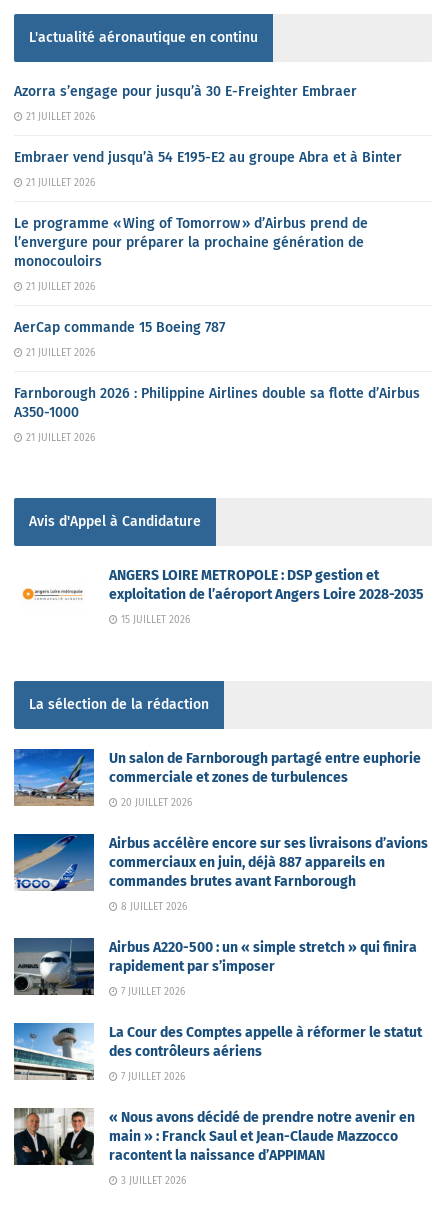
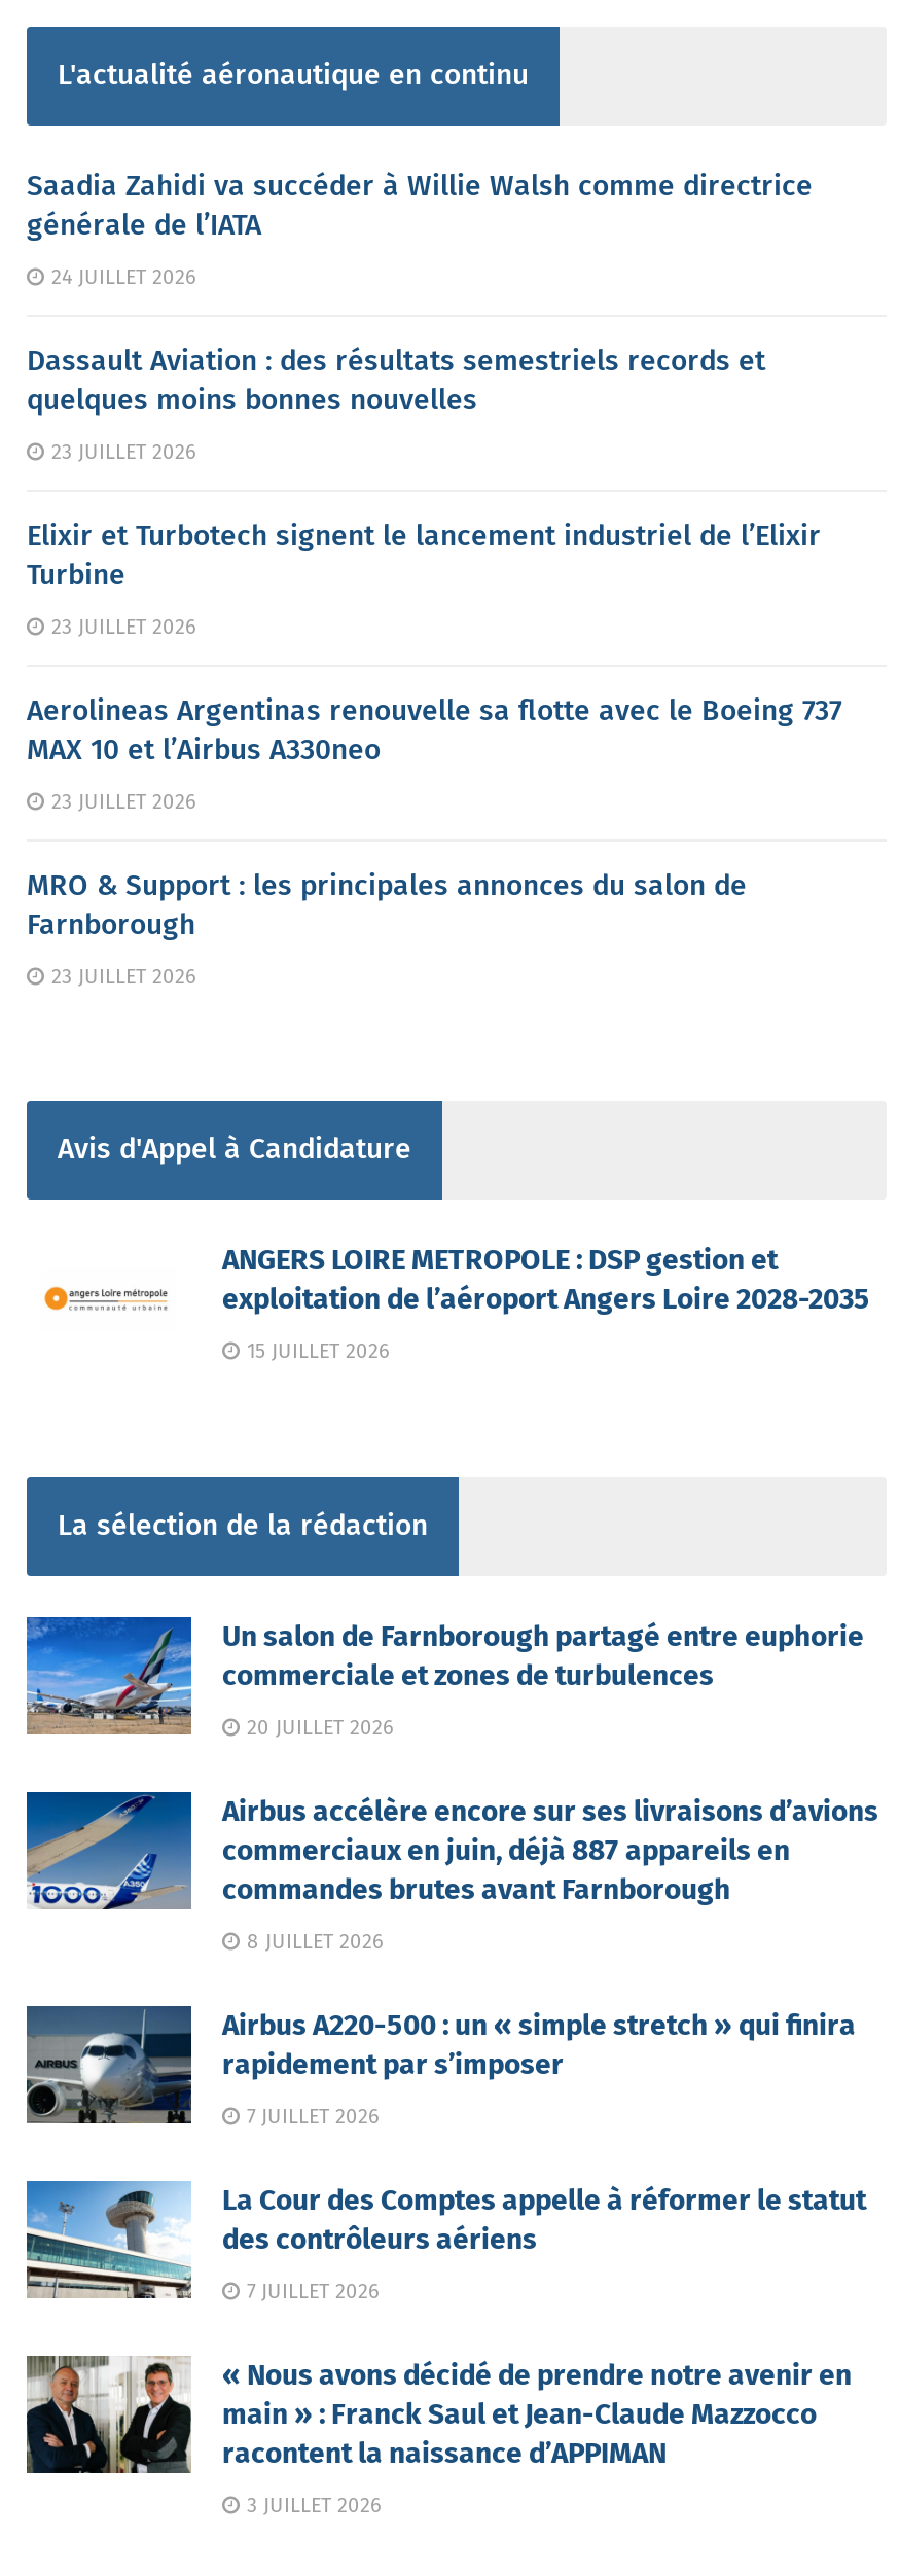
[14,83,357,100] Azorra s’engage pour jusqu’à 30 E-Freighter Embraer -> [27,169,813,243] Saadia Zahidi va succéder à Willie Walsh comme directrice | générale de l’IATA
[23,111,95,123] 21 JUILLET 2026 -> [45,266,195,291] 24 JUILLET 2026
[14,149,402,166] Embraer vend jusqu’à 54 E195-E2 au groupe Abra et à Binter -> [27,344,765,418] Dassault Aviation : des résultats semestriels records et | quelques moins bonnes nouvelles
[23,177,95,189] 21 JUILLET 2026 -> [45,441,195,466] 23 JUILLET 2026
[14,215,368,270] Le programme « Wing of Tomorrow » d’Airbus prend de | l’envergure pour préparer la prochaine génération de | monocouloirs -> [27,519,821,593] Elixir et Turbotech signent le lancement industriel de l’Elixir | Turbine
[23,281,95,293] 21 JUILLET 2026 -> [45,616,195,641] 23 JUILLET 2026
[14,319,225,336] AerCap commande 15 Boeing 787 -> [27,694,841,768] Aerolineas Argentinas renouvelle sa flotte avec le Boeing 737 | MAX 10 et l’Airbus A330neo
[23,347,95,359] 21 JUILLET 2026 -> [45,791,195,815] 23 JUILLET 2026
[14,385,420,421] Farnborough 2026 : Philippine Airlines double sa flotte d’Airbus | A350-1000 -> [27,869,747,943] MRO & Support : les principales annonces du salon de | Farnborough
[23,432,95,444] 21 JUILLET 2026 -> [45,966,195,990] 23 JUILLET 2026

